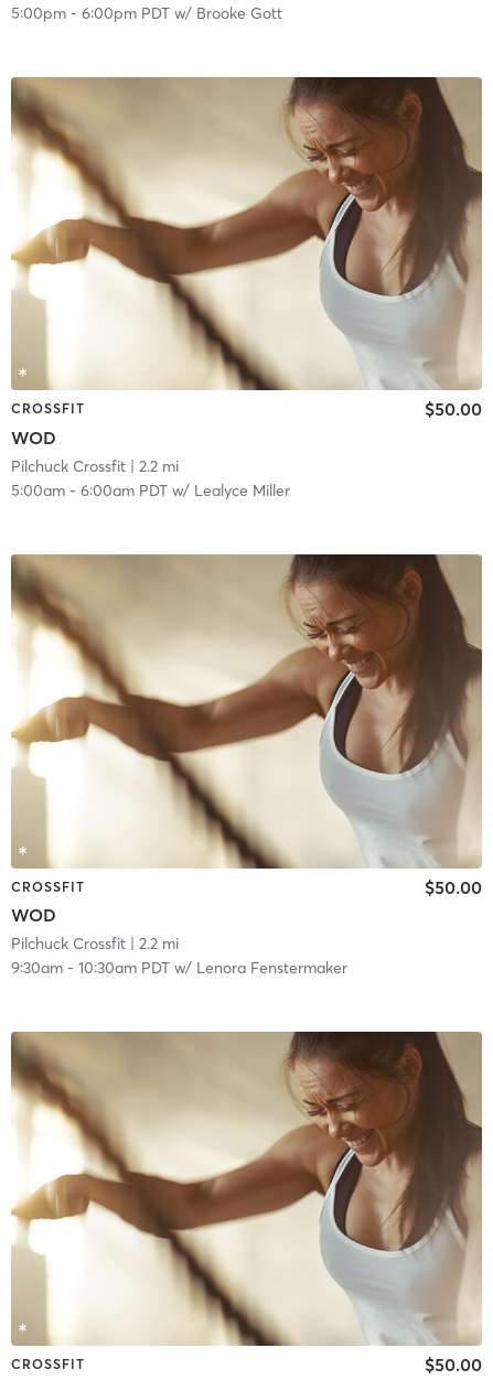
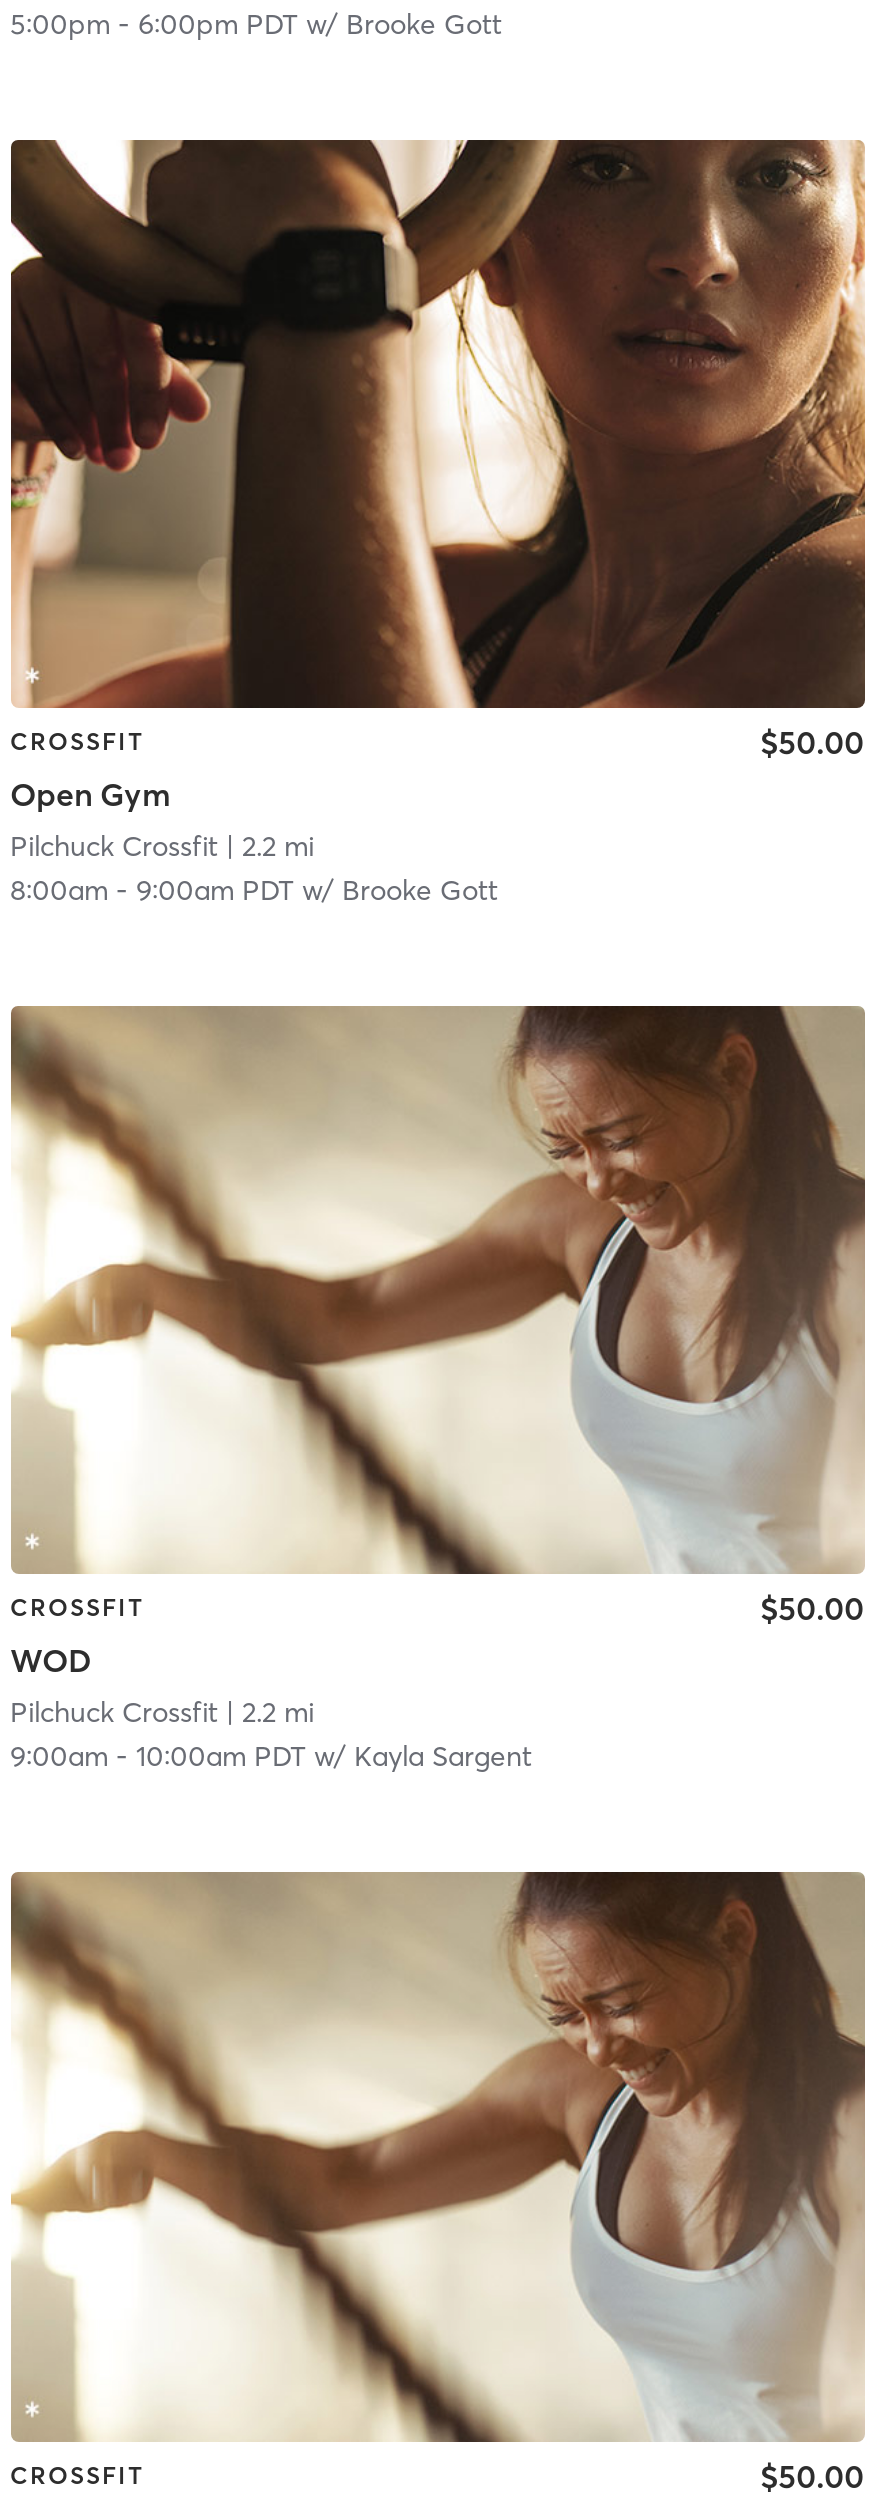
[10,76,483,448] [image] | WOD -> [9,138,867,814] [image] | Open Gym
[10,480,290,500] 5:00am - 6:00am PDT w/ Lealyce Miller -> [10,872,498,908] 8:00am - 9:00am PDT w/ Brooke Gott
[10,958,347,978] 9:30am - 10:30am PDT w/ Lenora Fenstermaker -> [10,1738,532,1774] 9:00am - 10:00am PDT w/ Kayla Sargent

